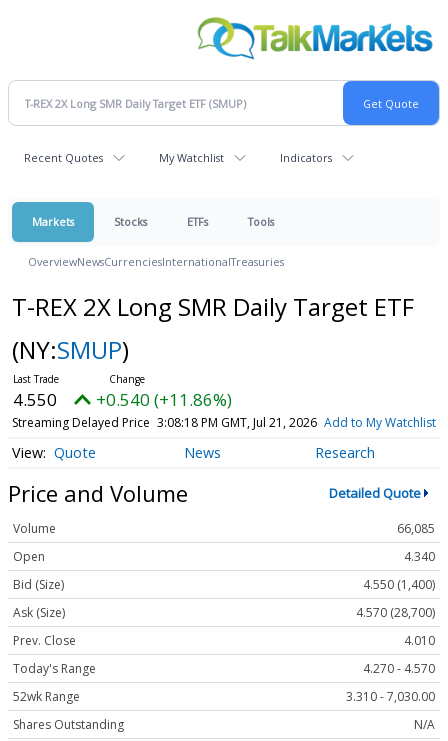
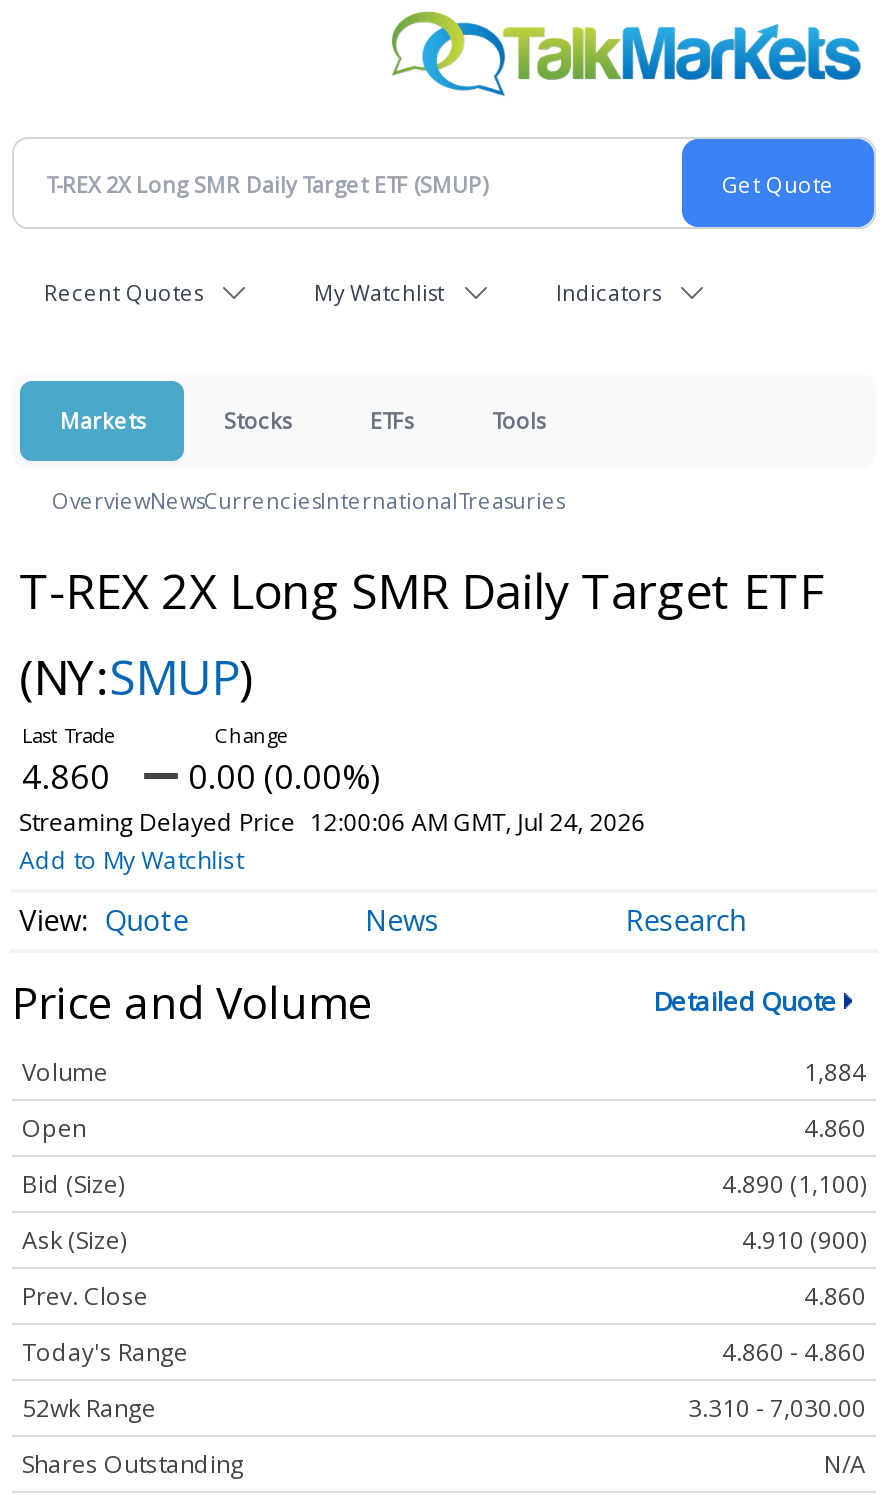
[12,388,436,431] 4.550 | +0.540 (+11.86%) | Streaming Delayed Price 3:08:18 PM GMT, Jul 21, 2026 Add to My Watchlist -> [19,754,646,878] 4.860 | 0.00 (0.00%) | Streaming Delayed Price 12:00:06 AM GMT, Jul 24, 2026 | Add to My Watchlist
[397,520,435,537] 66,085 -> [804,1054,866,1088] 1,884
[404,548,435,565] 4.340 -> [804,1110,866,1144] 4.860
[363,576,435,593] 4.550 (1,400) -> [722,1166,866,1200] 4.890 (1,100)
[356,604,435,621] 4.570 (28,700) -> [742,1222,866,1256] 4.910 (900)
[404,632,435,649] 4.010 -> [804,1278,866,1312] 4.860
[363,660,435,677] 4.270 - 4.570 -> [722,1334,866,1368] 4.860 - 4.860

